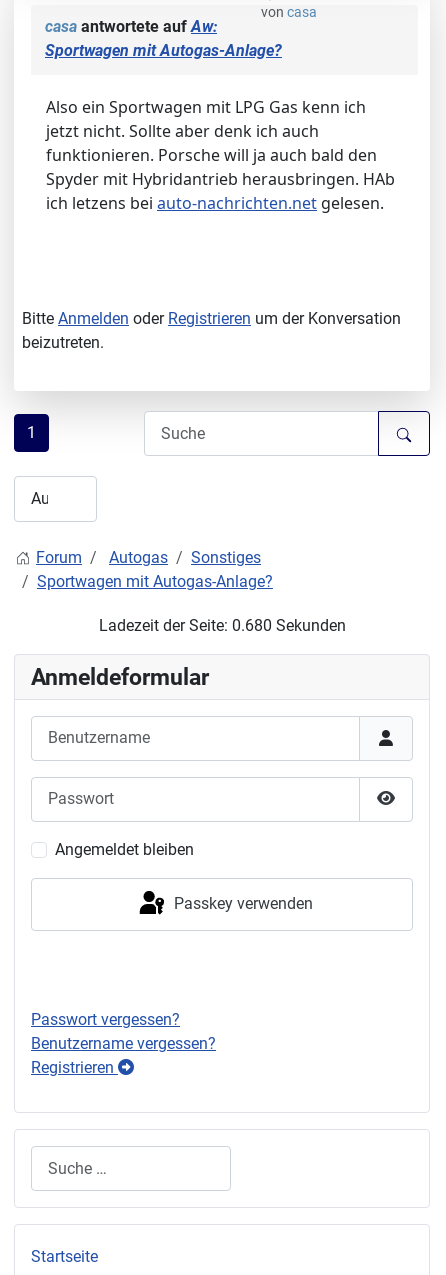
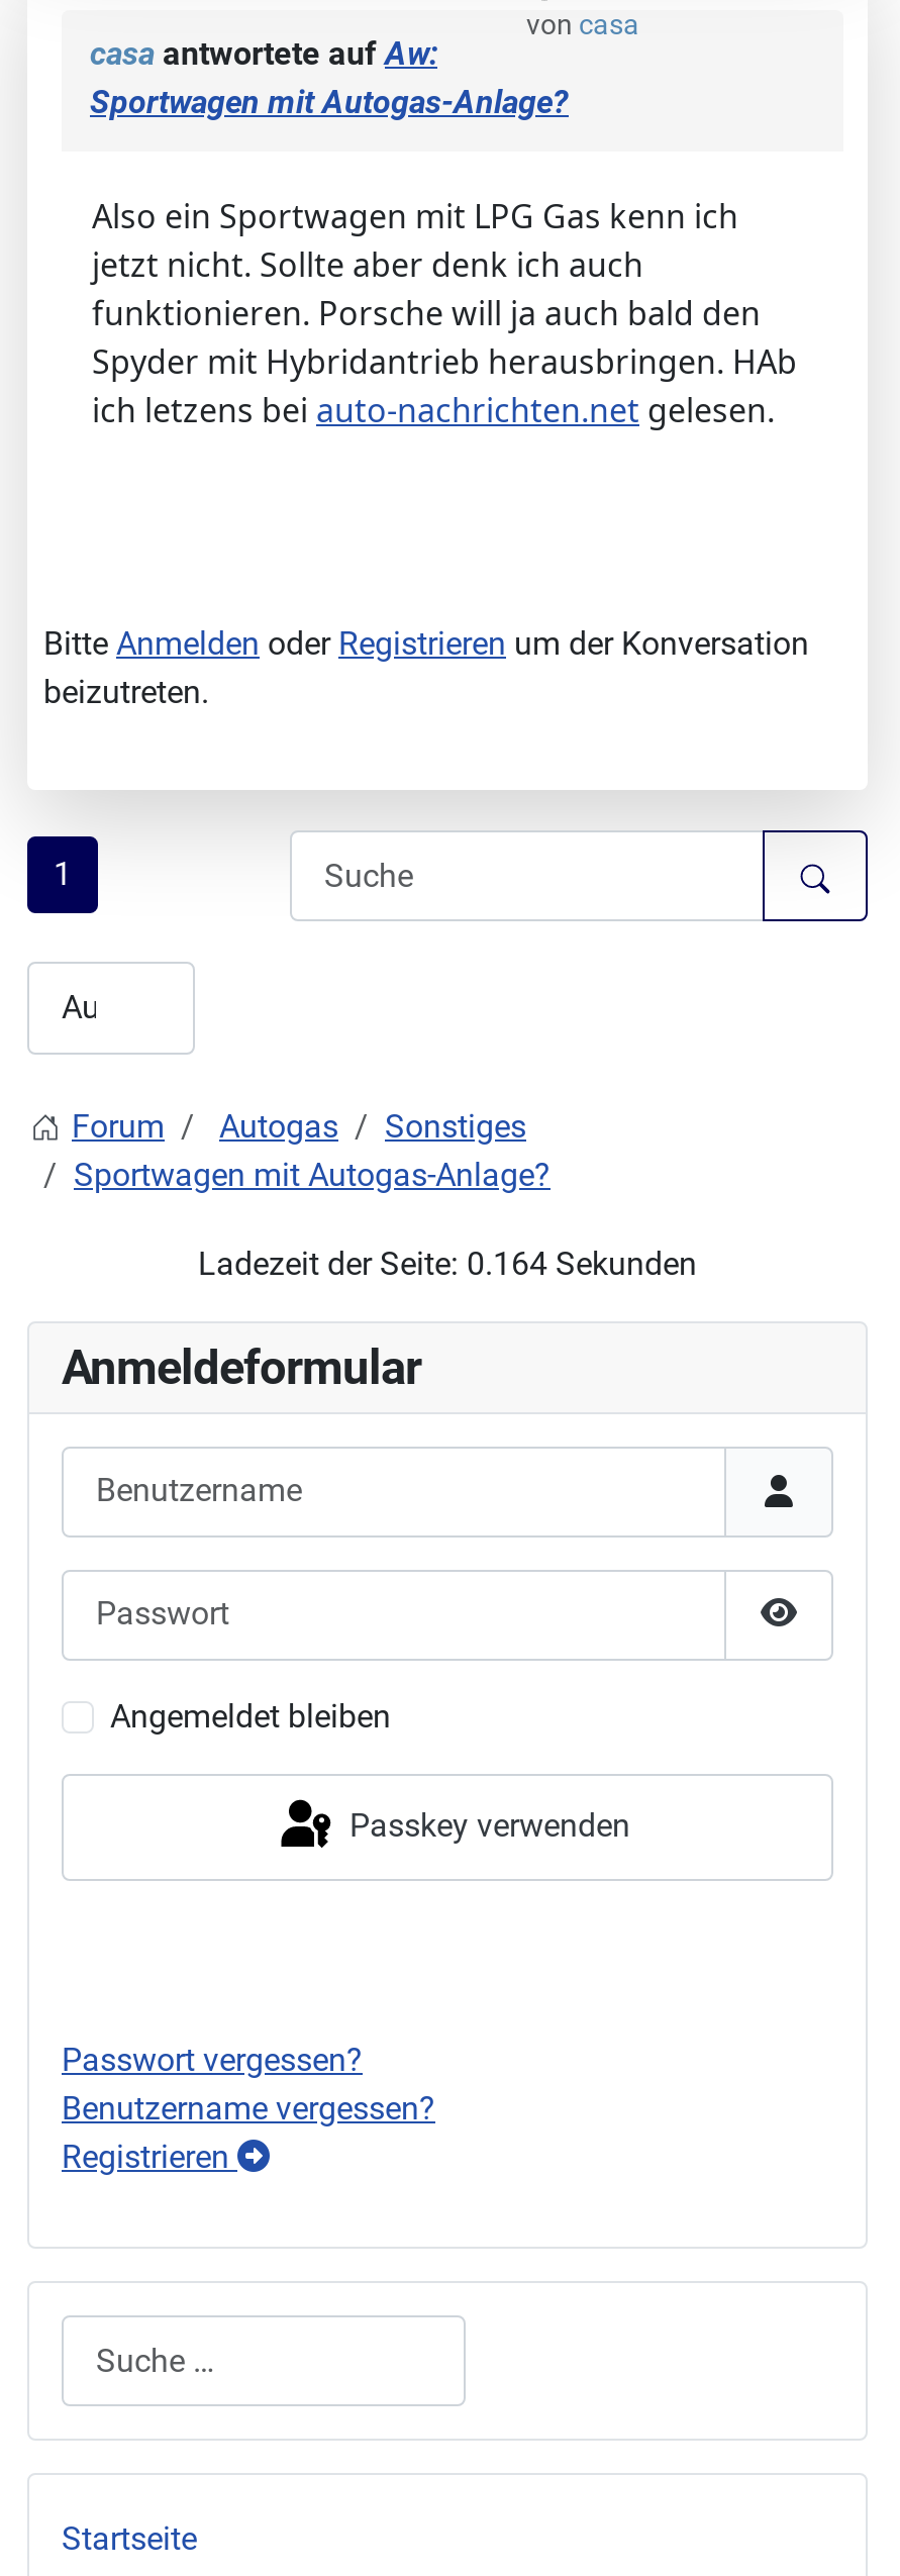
[98,616,345,635] Ladezeit der Seite: 0.680 Sekunden -> [198,1244,697,1282] Ladezeit der Seite: 0.164 Sekunden

